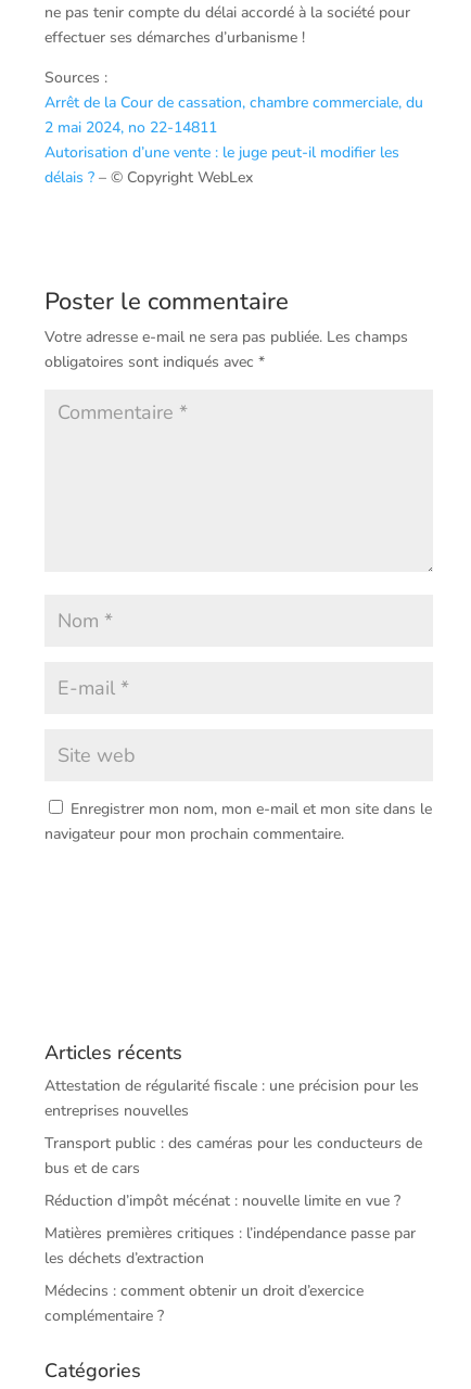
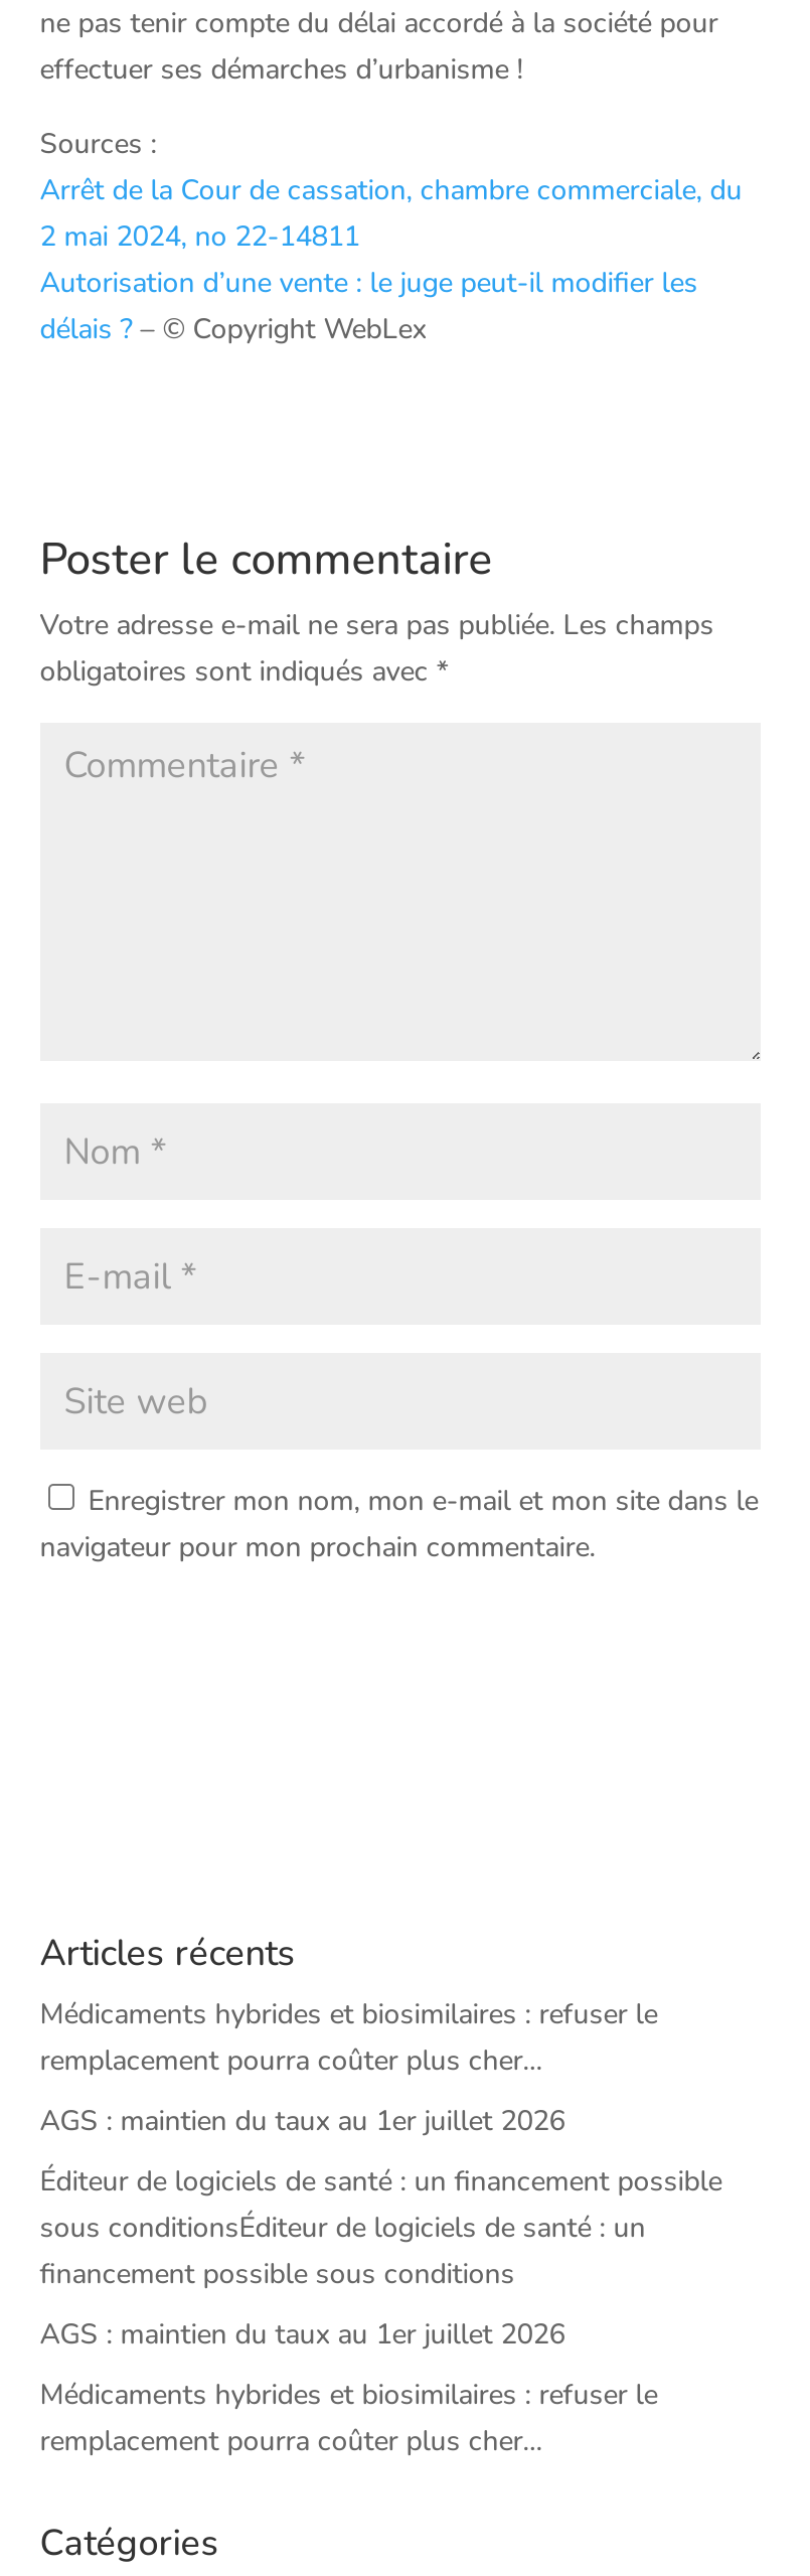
[44,1075,419,1121] Attestation de régularité fiscale : une précision pour les | entreprises nouvelles -> [40,1995,658,2080] Médicaments hybrides et biosimilaires : refuser le | remplacement pourra coûter plus cher…
[44,1133,422,1178] Transport public : des caméras pour les conducteurs de | bus et de cars -> [40,2102,565,2140] AGS : maintien du taux au 1er juillet 2026
[44,1190,400,1211] Réduction d’impôt mécénat : nouvelle limite en vue ? -> [40,2162,722,2293] Éditeur de logiciels de santé : un financement possible | sous conditionsÉditeur de logiciels de santé : un | financement possible sous conditions
[44,1223,415,1268] Matières premières critiques : l’indépendance passe par | les déchets d’extraction -> [40,2315,565,2353] AGS : maintien du taux au 1er juillet 2026
[44,1280,363,1326] Médecins : comment obtenir un droit d’exercice | complémentaire ? -> [40,2375,658,2460] Médicaments hybrides et biosimilaires : refuser le | remplacement pourra coûter plus cher…

